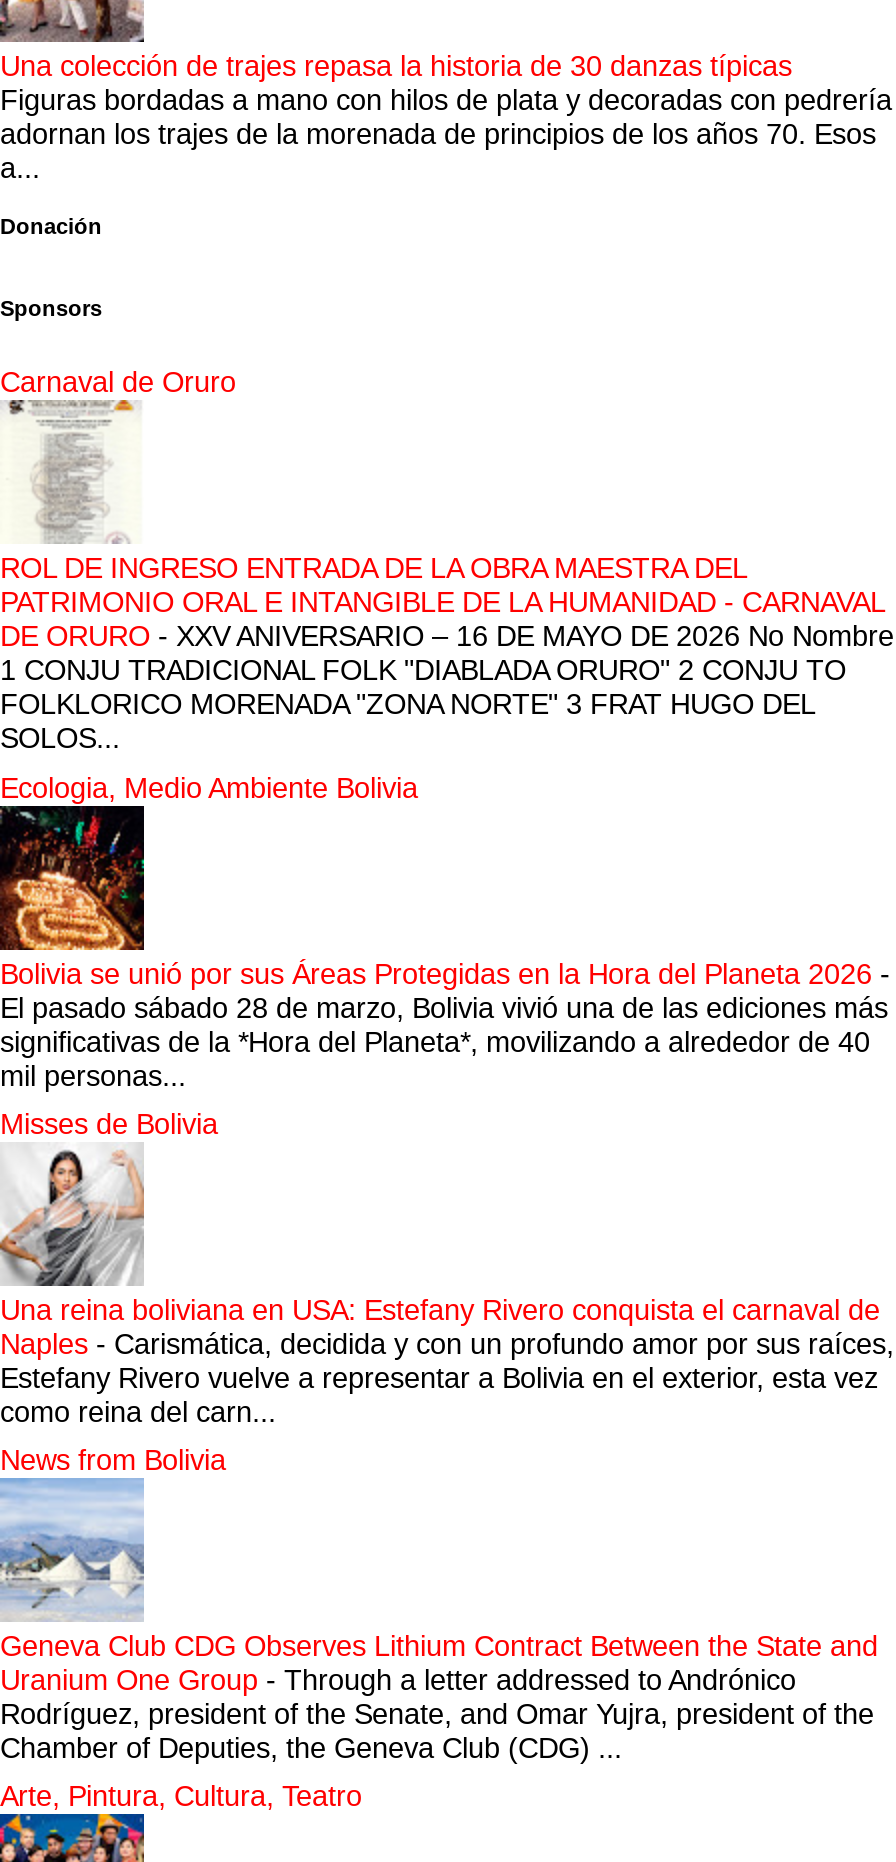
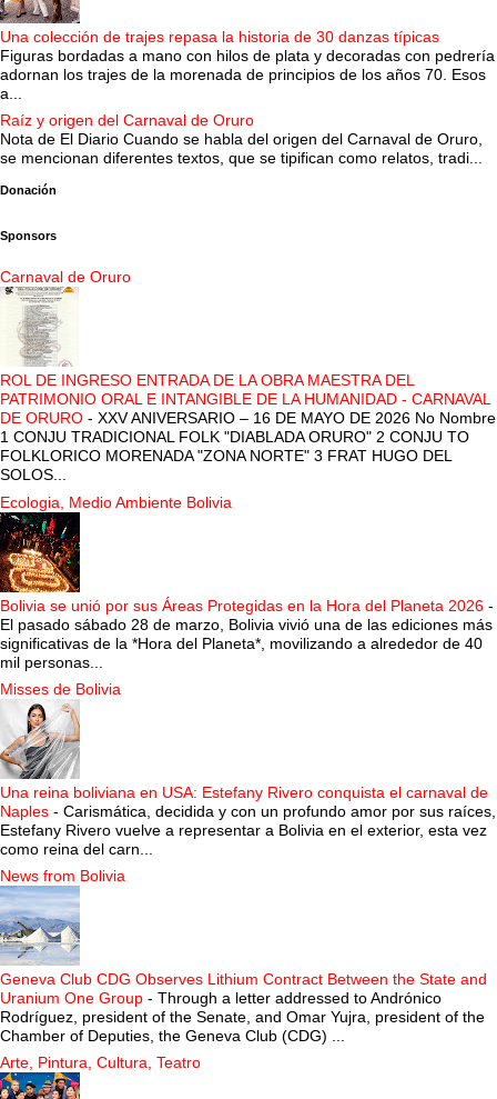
none -> [0,112,483,167] Raíz y origen del Carnaval de Oruro | Nota de El Diario Cuando se habla del origen del Carnaval de Oruro, | se mencionan diferentes textos, que se tipifican como relatos, tradi...

